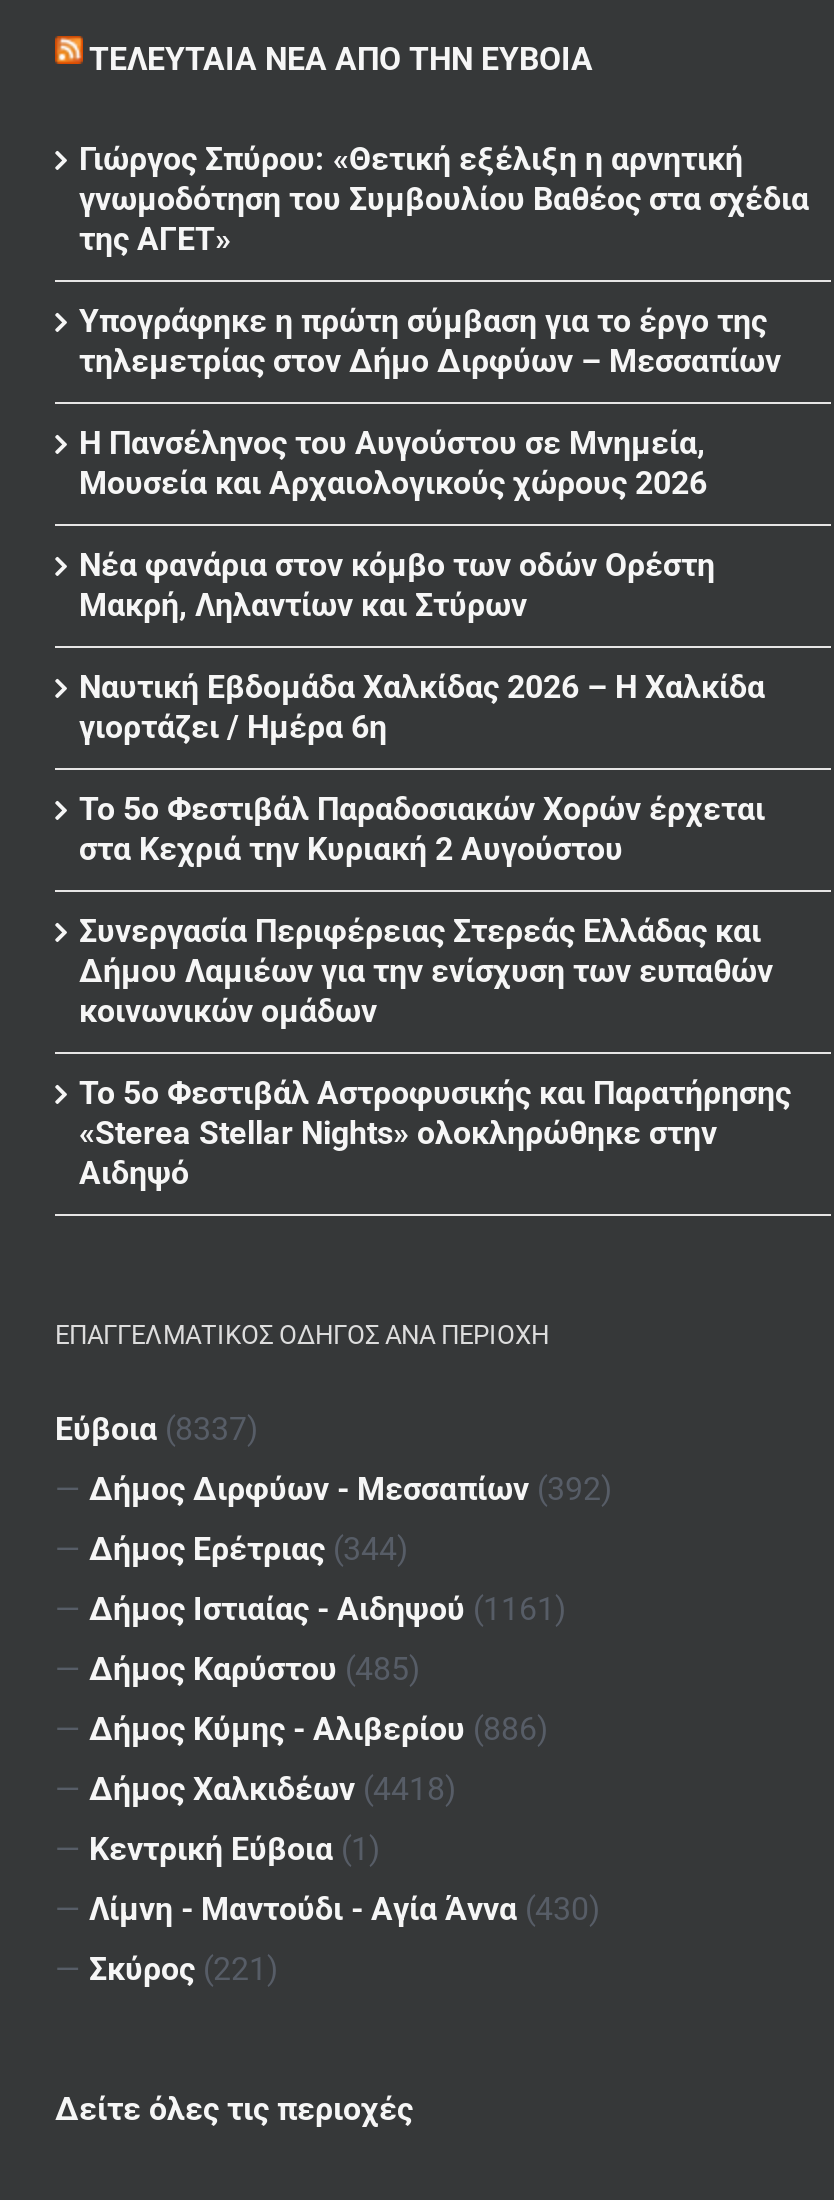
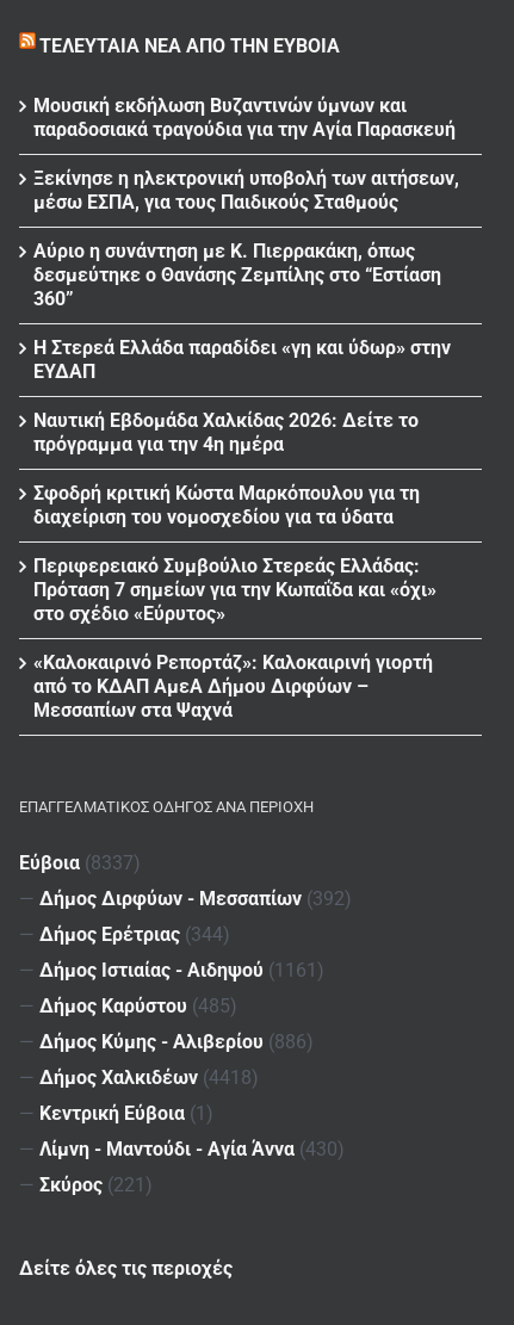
[79,140,809,258] Γιώργος Σπύρου: «Θετική εξέλιξη η αρνητική | γνωμοδότηση του Συμβουλίου Βαθέος στα σχέδια | της ΑΓΕΤ» -> [33,94,456,140] Μουσική εκδήλωση Βυζαντινών ύμνων και | παραδοσιακά τραγούδια για την Αγία Παρασκευή
[79,302,781,380] Υπογράφηκε η πρώτη σύμβαση για το έργο της | τηλεμετρίας στον Δήμο Διρφύων – Μεσσαπίων -> [33,167,459,213] Ξεκίνησε η ηλεκτρονική υποβολή των αιτήσεων, | μέσω ΕΣΠΑ, για τους Παιδικούς Σταθμούς
[79,424,707,502] Η Πανσέληνος του Αυγούστου σε Μνημεία, | Μουσεία και Αρχαιολογικούς χώρους 2026 -> [33,239,441,310] Αύριο η συνάντηση με Κ. Πιερρακάκη, όπως | δεσμεύτηκε ο Θανάσης Ζεμπίλης στο “Εστίαση | 360”
[79,546,715,624] Νέα φανάρια στον κόμβο των οδών Ορέστη | Μακρή, Ληλαντίων και Στύρων -> [33,336,451,383] Η Στερεά Ελλάδα παραδίδει «γη και ύδωρ» στην | ΕΥΔΑΠ
[79,668,765,746] Ναυτική Εβδομάδα Χαλκίδας 2026 – Η Χαλκίδα | γιορτάζει / Ημέρα 6η -> [33,409,419,455] Ναυτική Εβδομάδα Χαλκίδας 2026: Δείτε το | πρόγραμμα για την 4η ημέρα
[79,790,765,868] Το 5ο Φεστιβάλ Παραδοσιακών Χορών έρχεται | στα Κεχριά την Κυριακή 2 Αυγούστου -> [33,482,420,528] Σφοδρή κριτική Κώστα Μαρκόπουλου για τη | διαχείριση του νομοσχεδίου για τα ύδατα
[79,912,773,1030] Συνεργασία Περιφέρειας Στερεάς Ελλάδας και | Δήμου Λαμιέων για την ενίσχυση των ευπαθών | κοινωνικών ομάδων -> [33,554,436,625] Περιφερειακό Συμβούλιο Στερεάς Ελλάδας: | Πρόταση 7 σημείων για την Κωπαΐδα και «όχι» | στο σχέδιο «Εύρυτος»
[79,1074,791,1192] Το 5ο Φεστιβάλ Αστροφυσικής και Παρατήρησης | «Sterea Stellar Nights» ολοκληρώθηκε στην | Αιδηψό -> [33,651,433,721] «Καλοκαιρινό Ρεπορτάζ»: Καλοκαιρινή γιορτή | από το ΚΔΑΠ ΑμεΑ Δήμου Διρφύων – | Μεσσαπίων στα Ψαχνά

